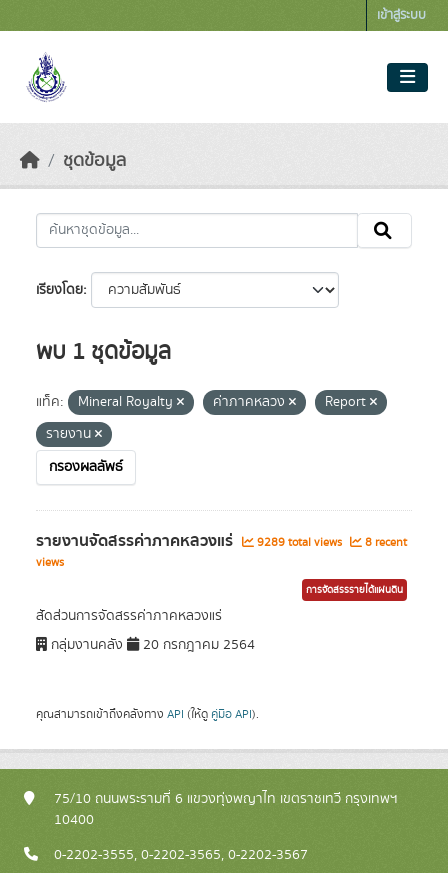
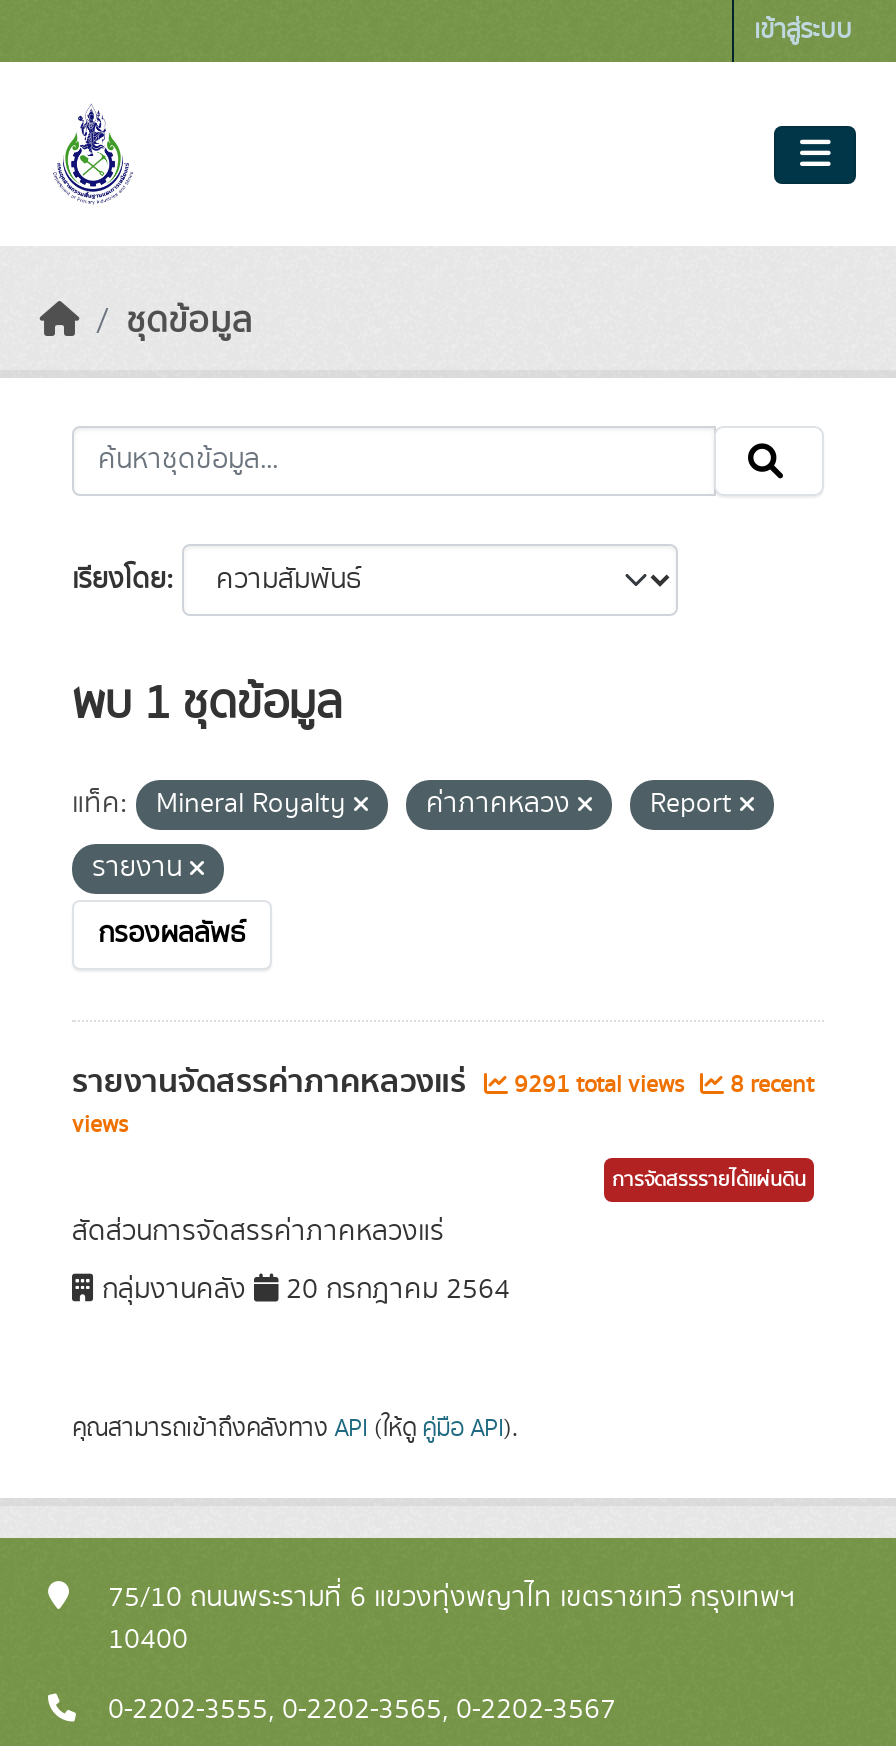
[254,534,345,551] 9289 total views -> [508,1068,690,1102] 9291 total views

